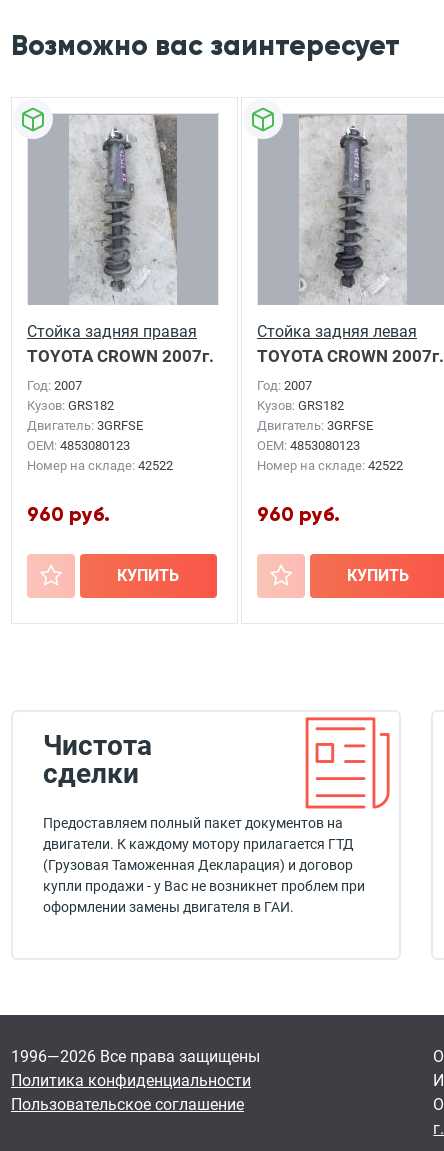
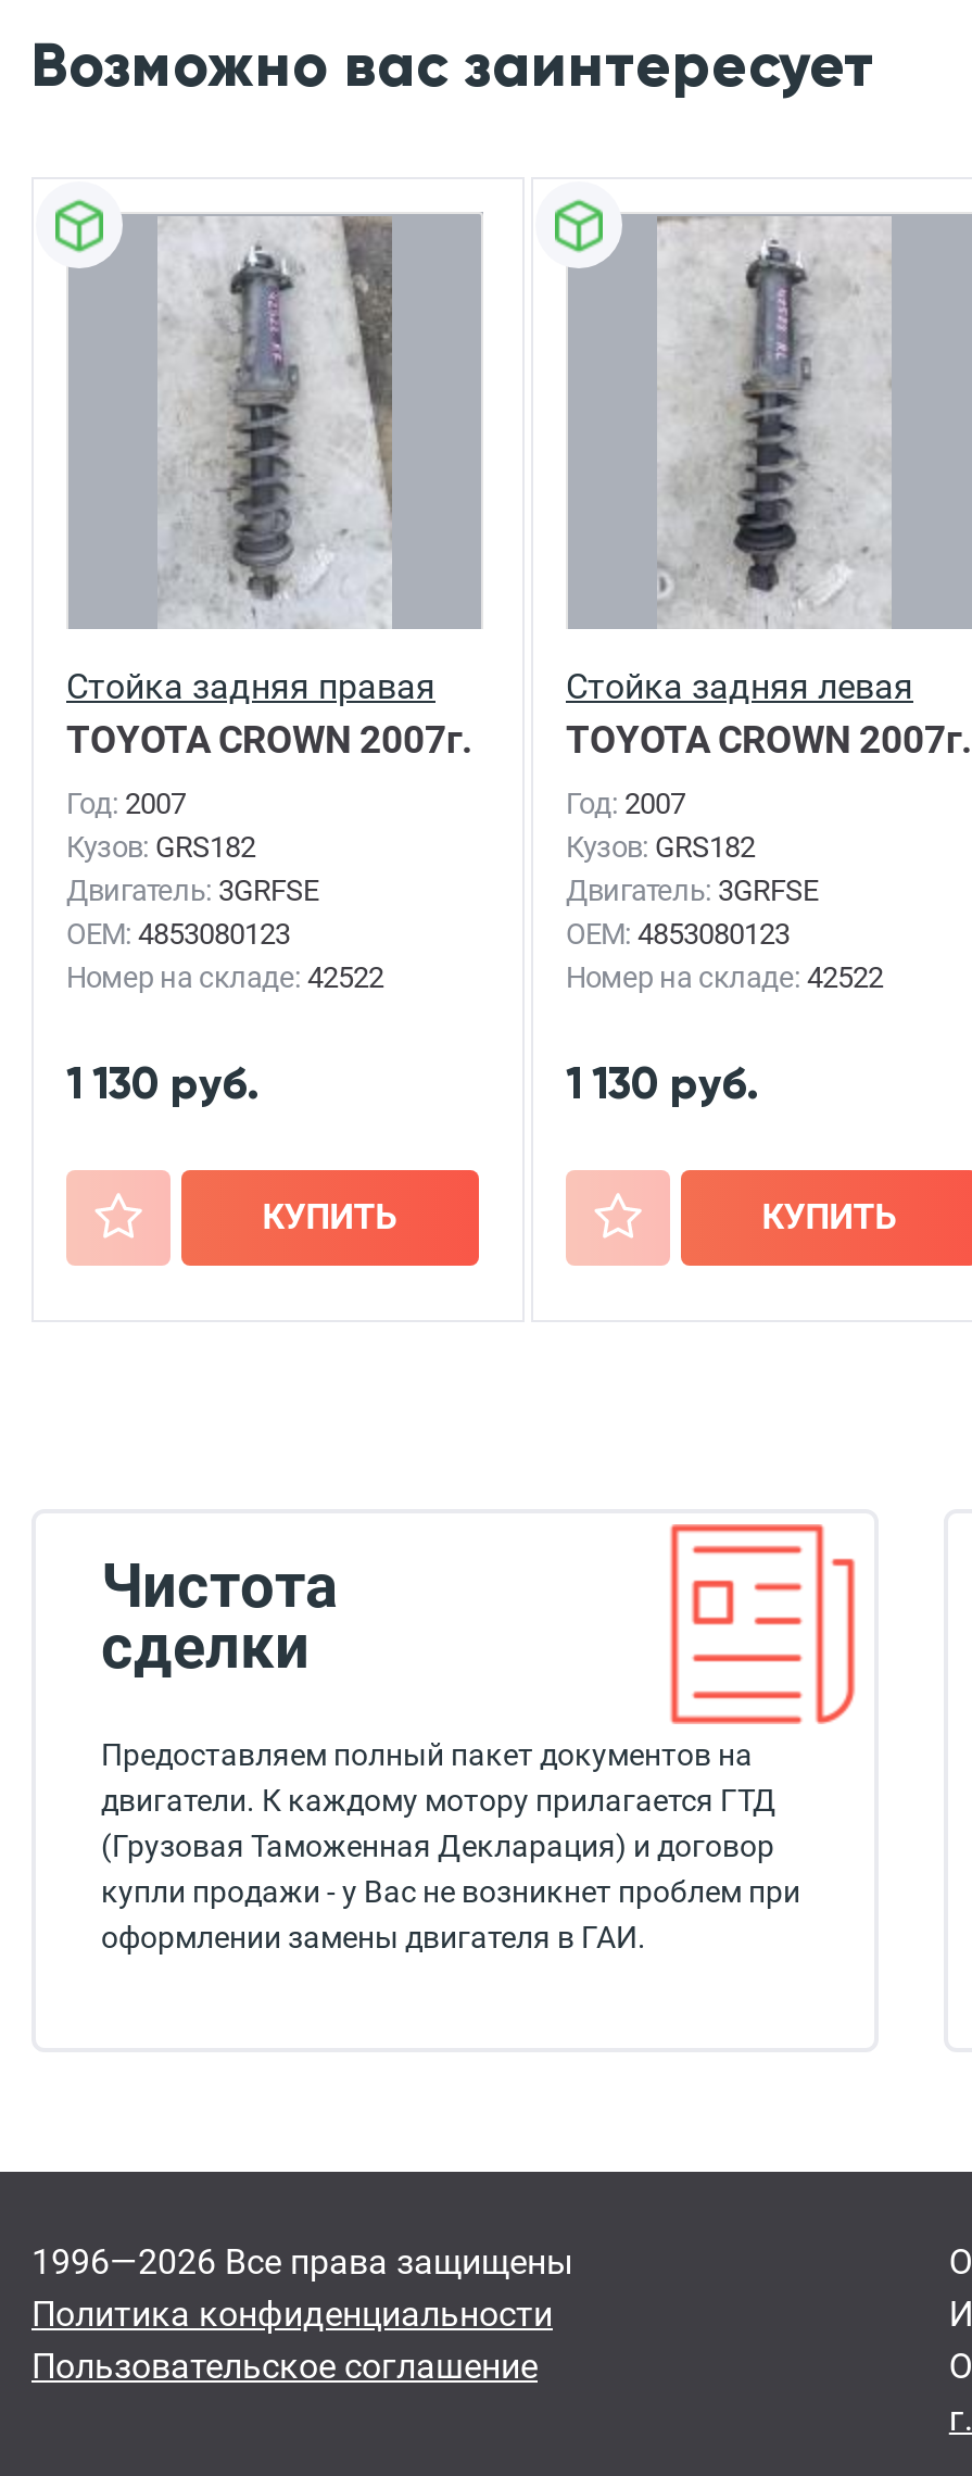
[27,502,110,526] 960 руб. -> [66,1057,260,1109] 1 130 руб.
[257,502,340,526] 960 руб. -> [566,1057,759,1109] 1 130 руб.

